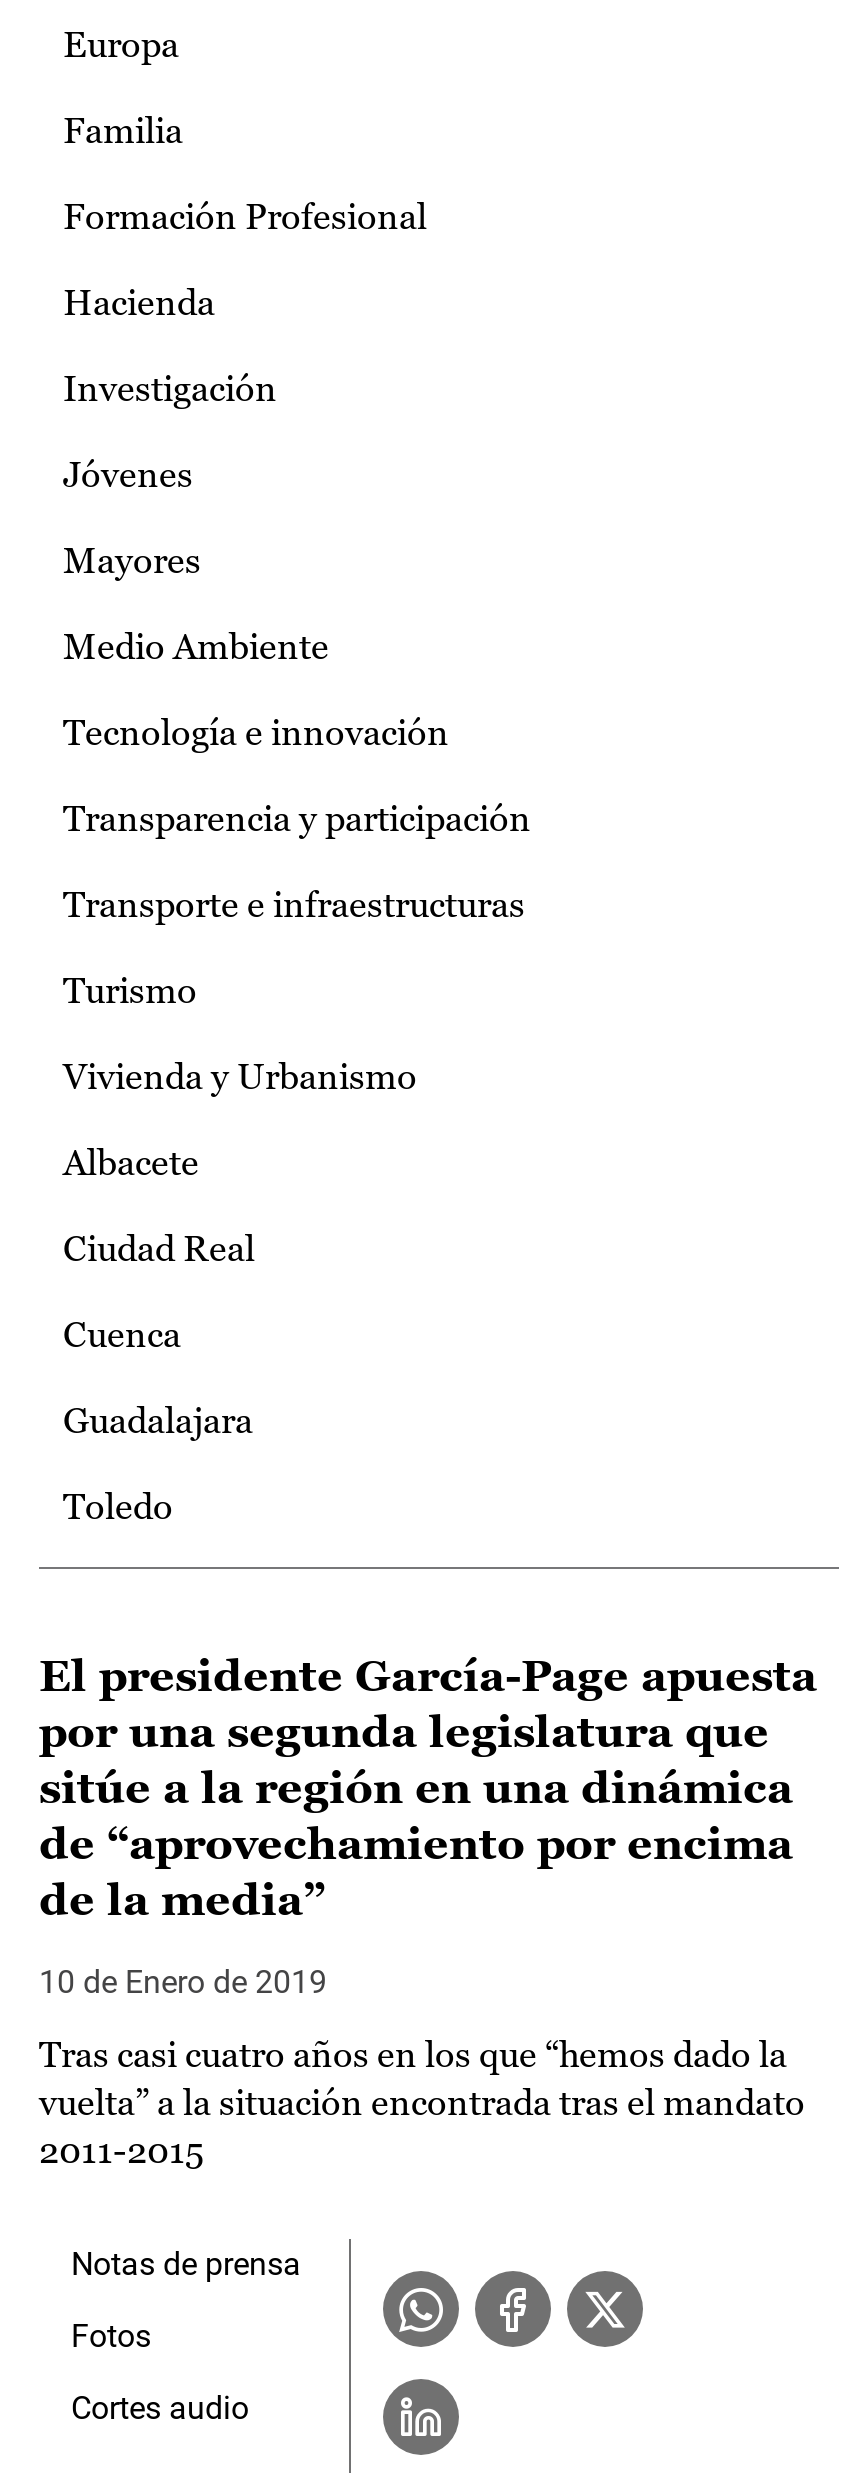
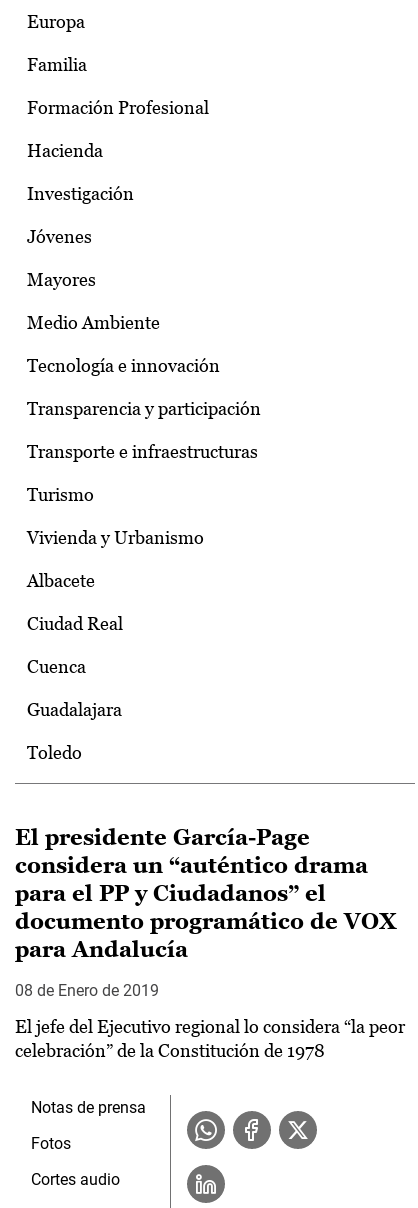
[39,1651,817,1925] El presidente García-Page apuesta | por una segunda legislatura que | sitúe a la región en una dinámica | de “aprovechamiento por encima | de la media” -> [15,825,397,962] El presidente García-Page | considera un “auténtico drama | para el PP y Ciudadanos” el | documento programático de VOX | para Andalucía
[39,1963,327,2001] 10 de Enero de 2019 -> [15,981,159,1000] 08 de Enero de 2019
[39,2033,805,2171] Tras casi cuatro años en los que “hemos dado la | vuelta” a la situación encontrada tras el mandato | 2011-2015 -> [15,1016,405,1061] El jefe del Ejecutivo regional lo considera “la peor | celebración” de la Constitución de 1978

